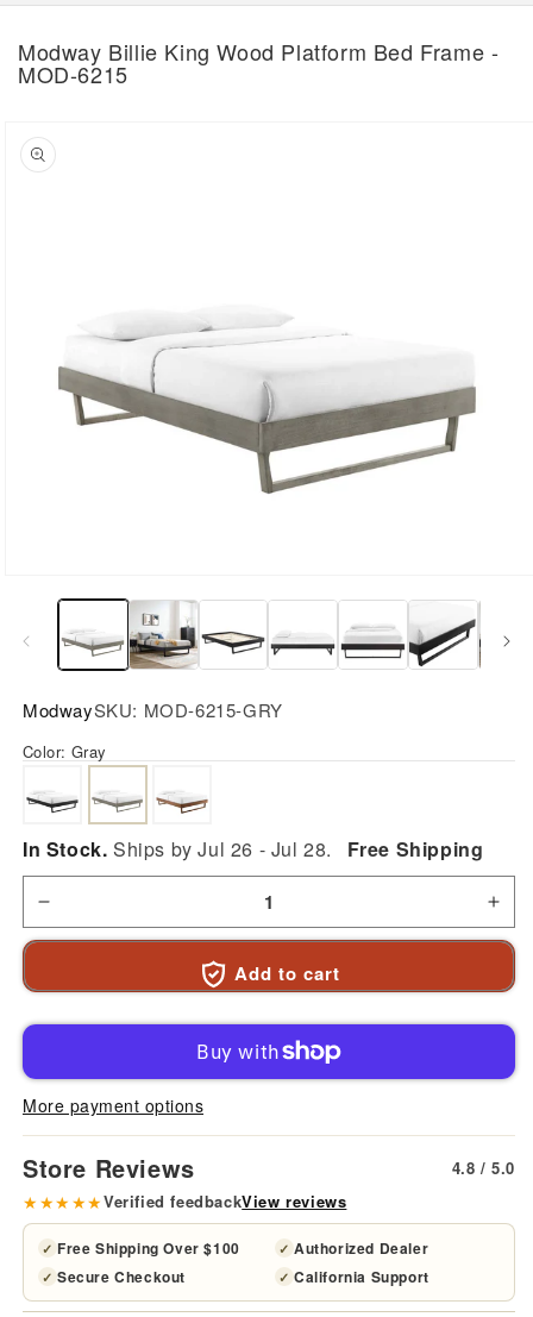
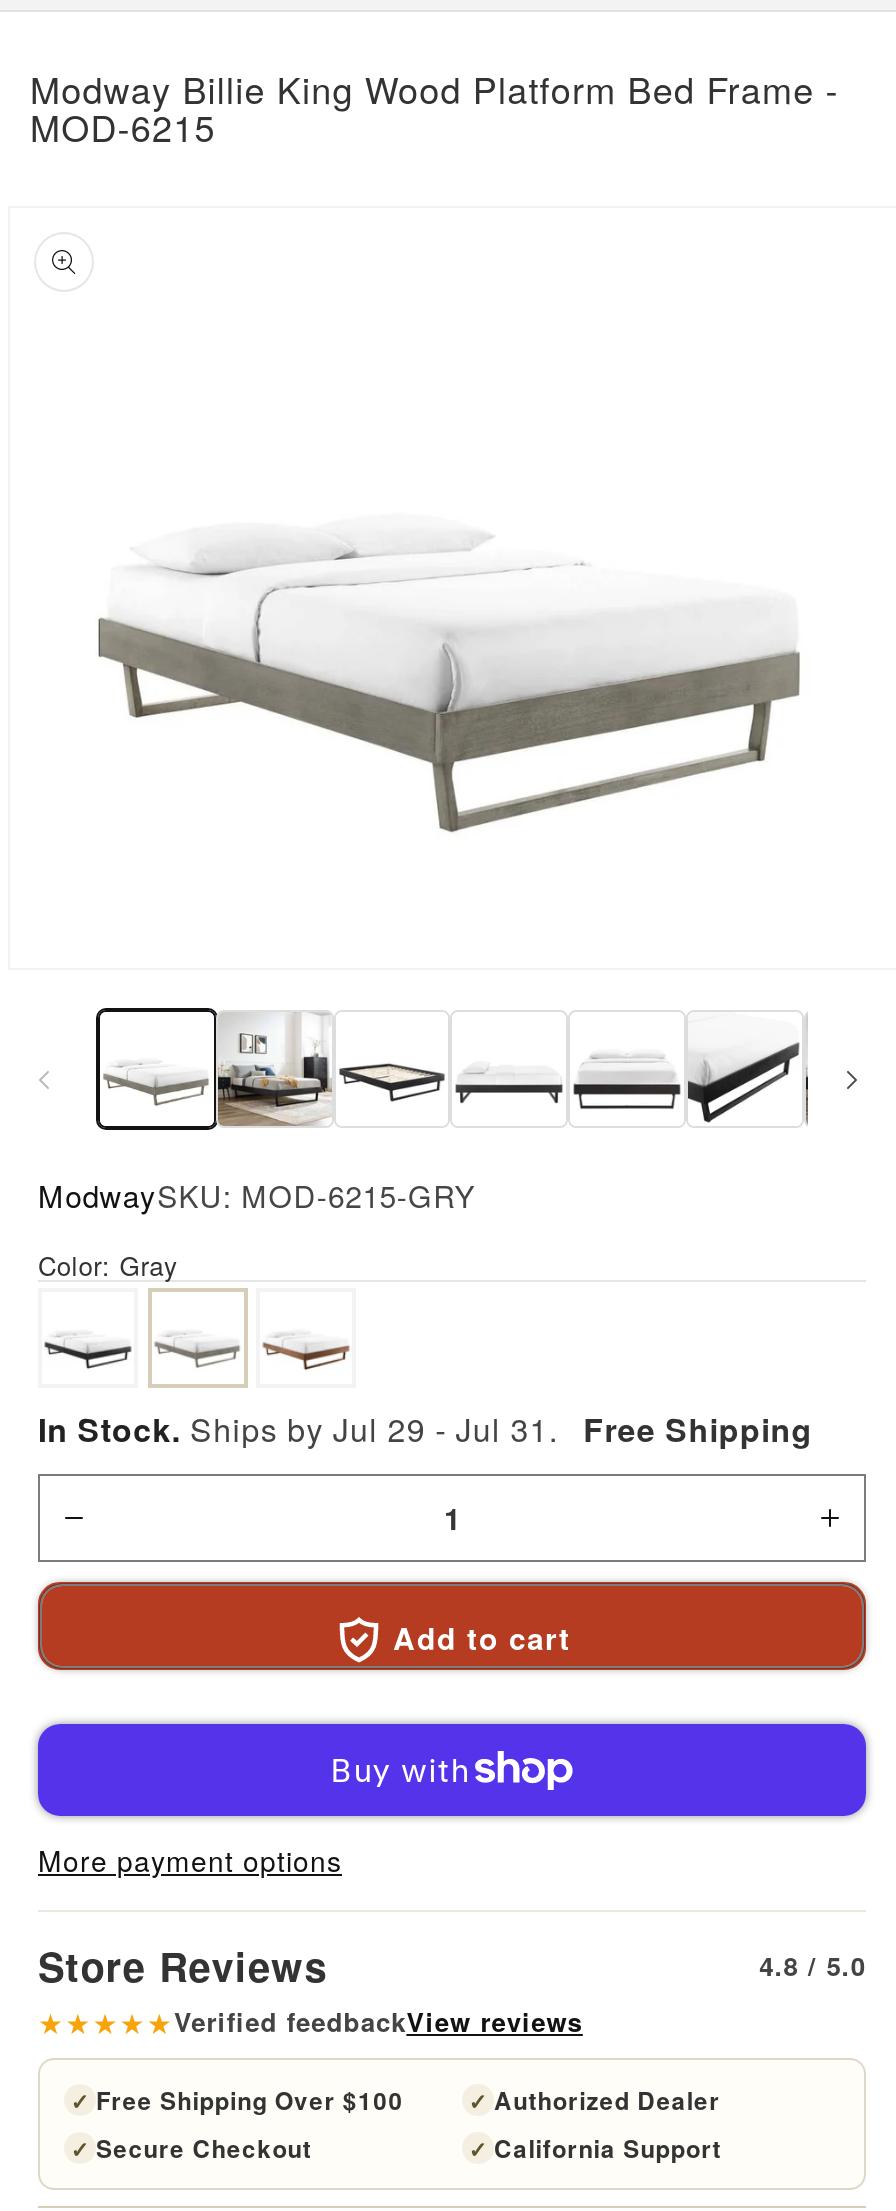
[23,835,484,863] In Stock. Ships by Jul 26 - Jul 28. Free Shipping -> [38,1406,813,1452] In Stock. Ships by Jul 29 - Jul 31. Free Shipping

